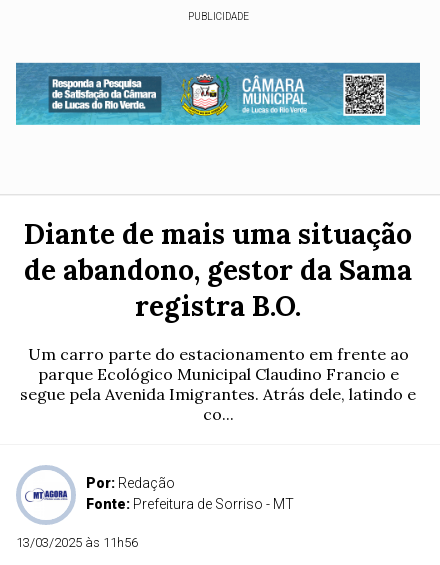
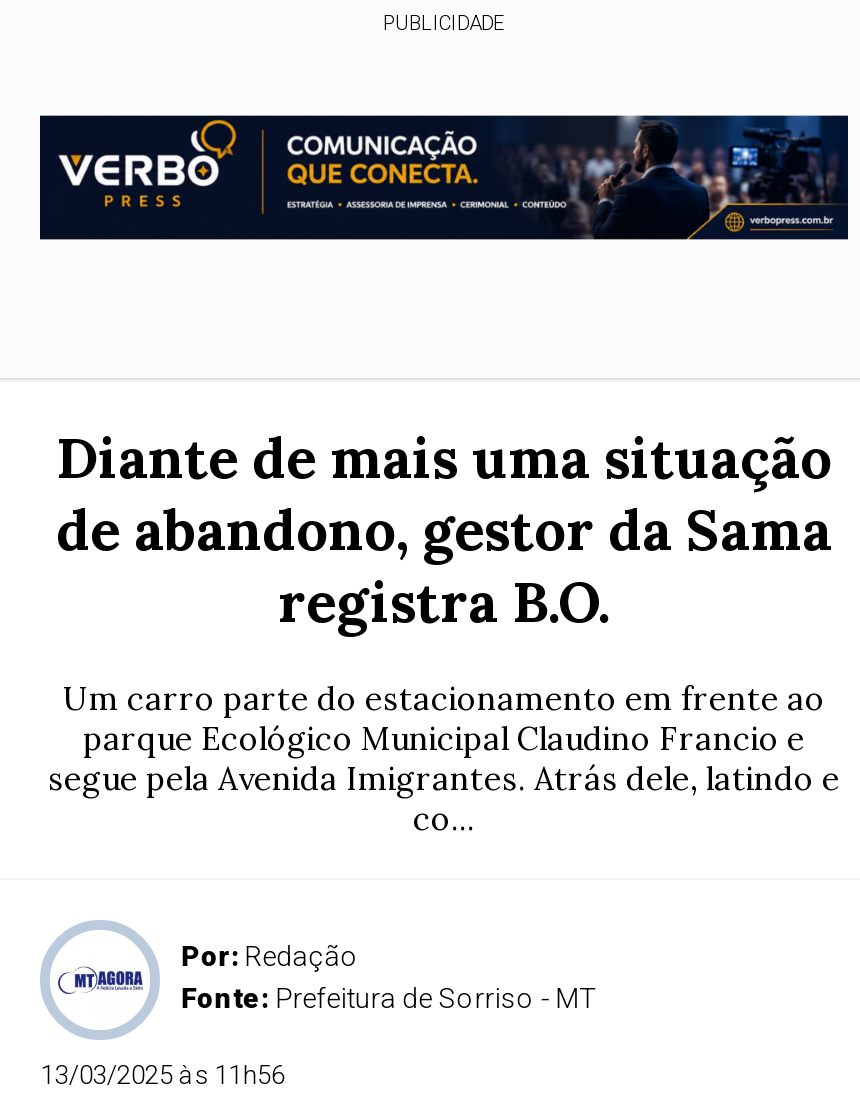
[15,62,421,126] [image] -> [38,114,850,242] [image]

